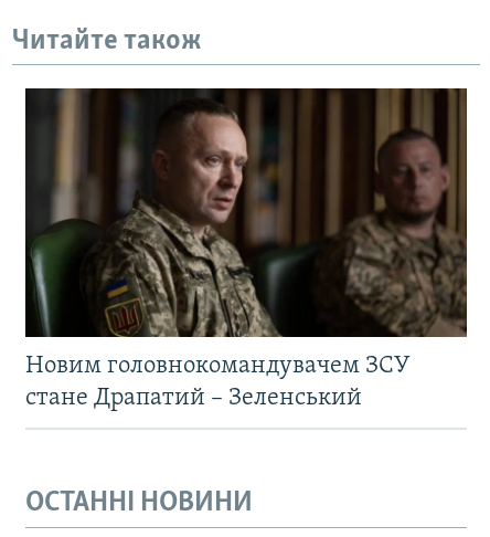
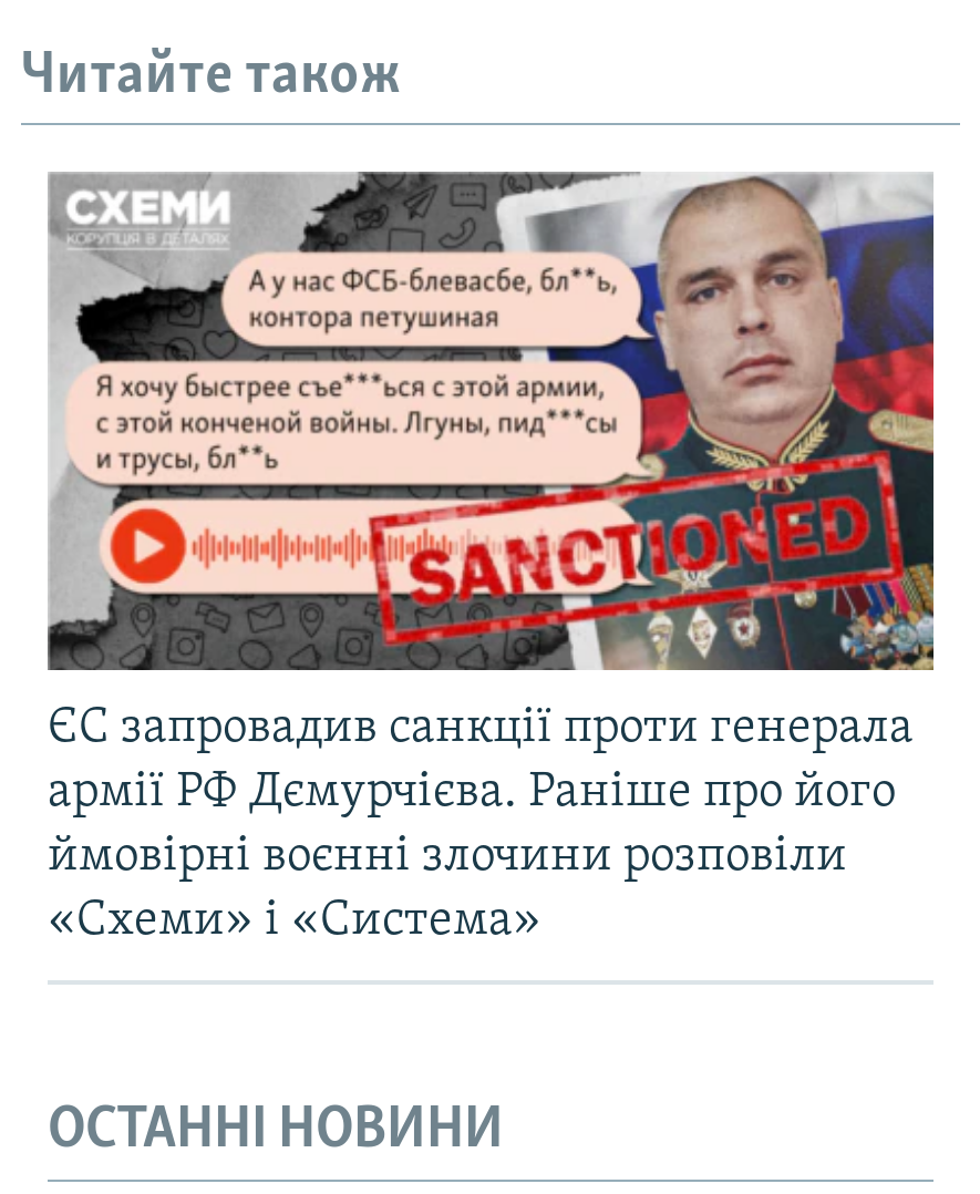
[24,87,468,282] [image] -> [45,169,936,672] [image]
[25,354,411,411] Новим головнокомандувачем ЗСУ | стане Драпатий – Зеленський -> [48,704,914,948] ЄС запровадив санкції проти генерала | армії РФ Дємурчієва. Раніше про його | ймовірні воєнні злочини розповіли | «Схеми» і «Система»

